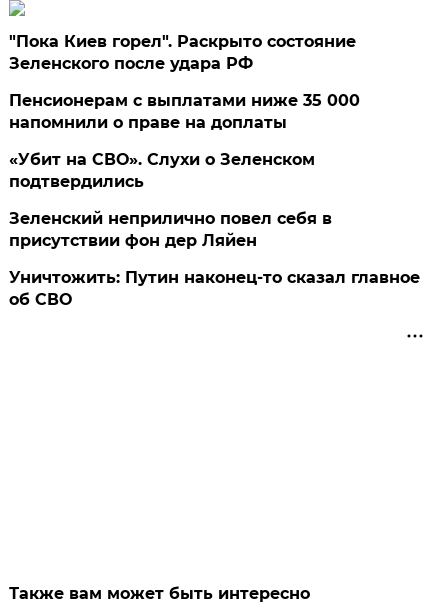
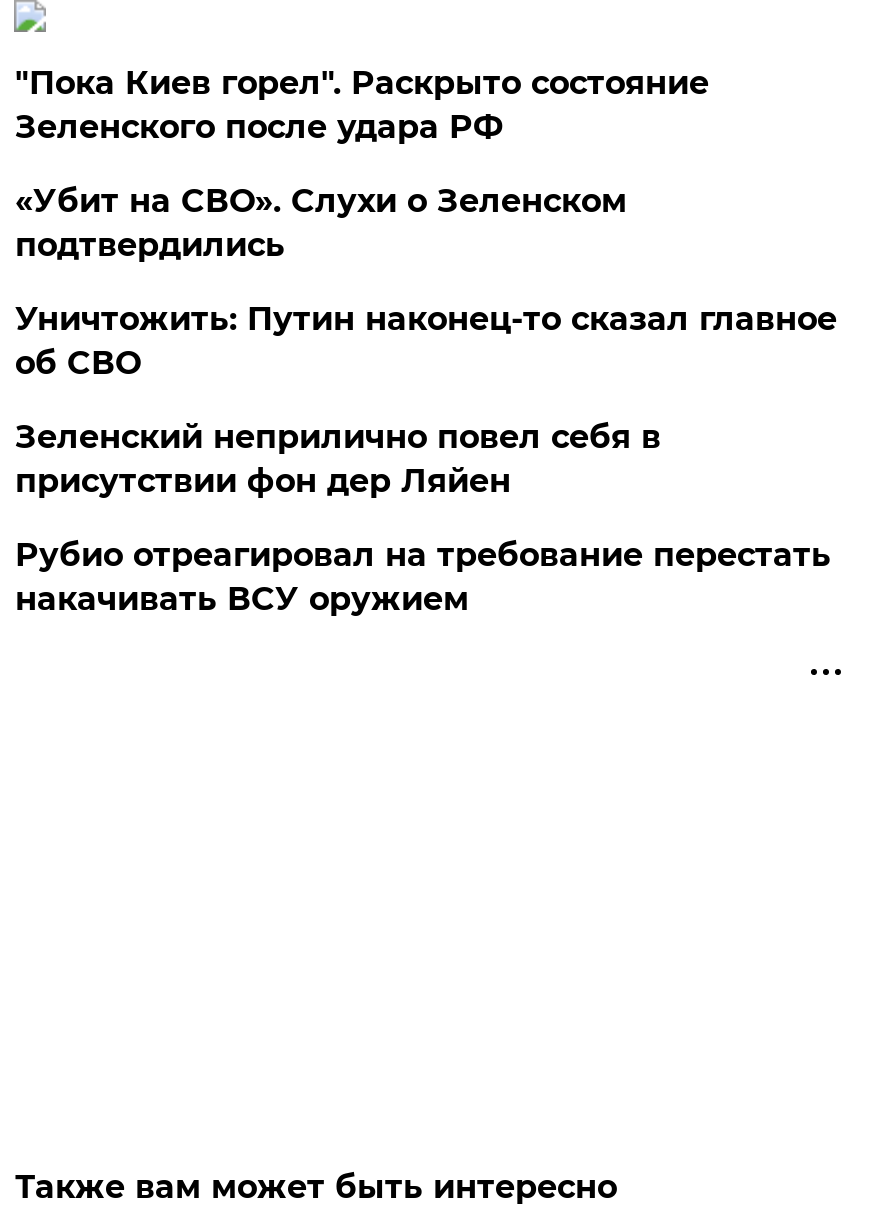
[9,91,360,132] Пенсионерам с выплатами ниже 35 000 | напомнили о праве на доплаты -> none
moved [9,150,315,191] -> [15,182,627,264]: «Убит на СВО». Слухи о Зеленском | подтвердились
none -> [15,536,831,618] Рубио отреагировал на требование перестать | накачивать ВСУ оружием
moved [9,268,420,309] -> [15,300,837,382]: Уничтожить: Путин наконец-то сказал главное | об СВО

